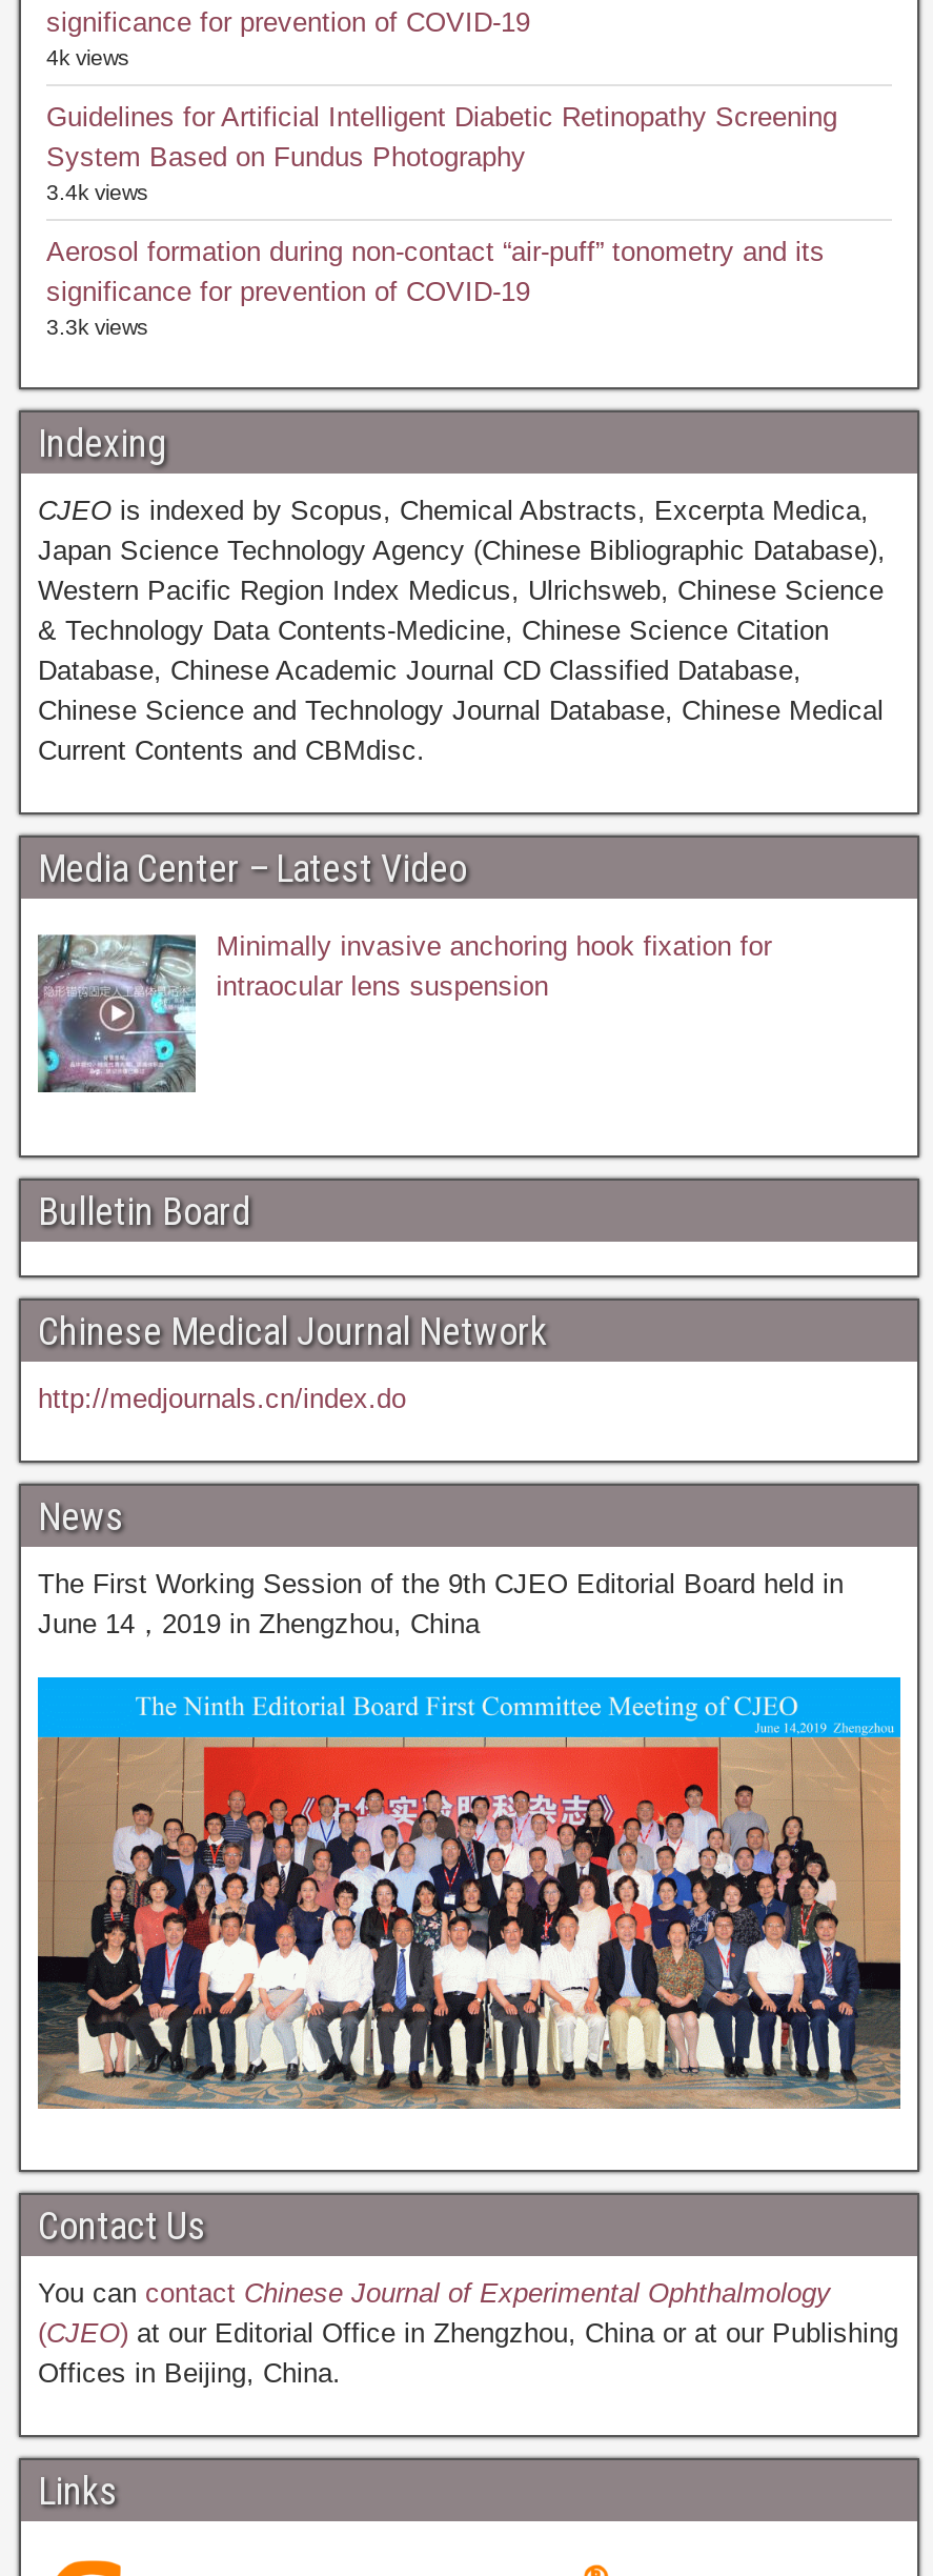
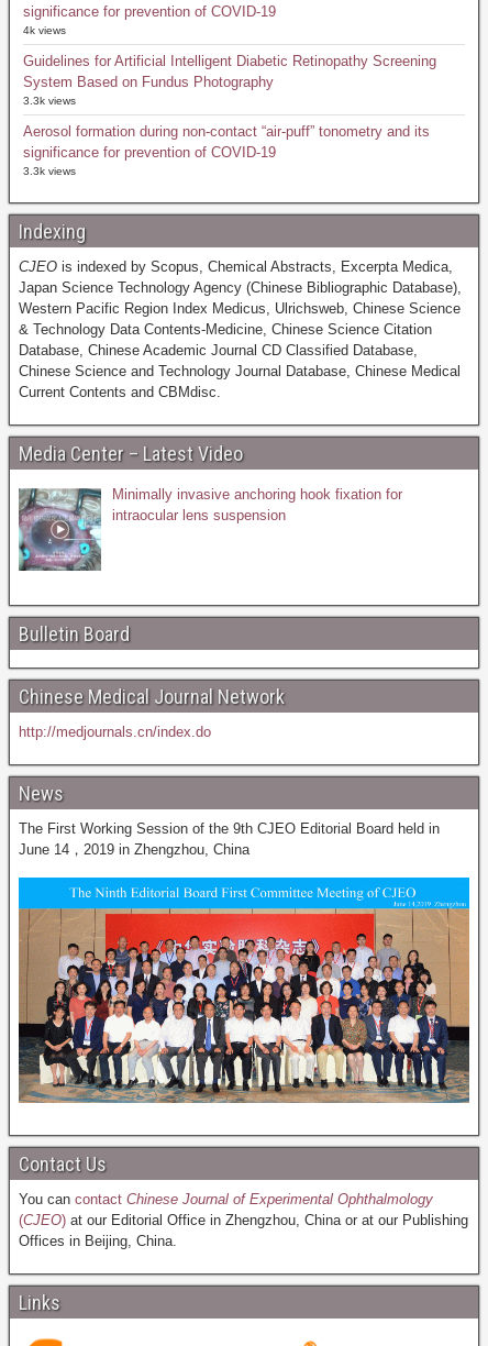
[46,181,147,204] 3.4k views -> [23,95,76,107] 3.3k views

